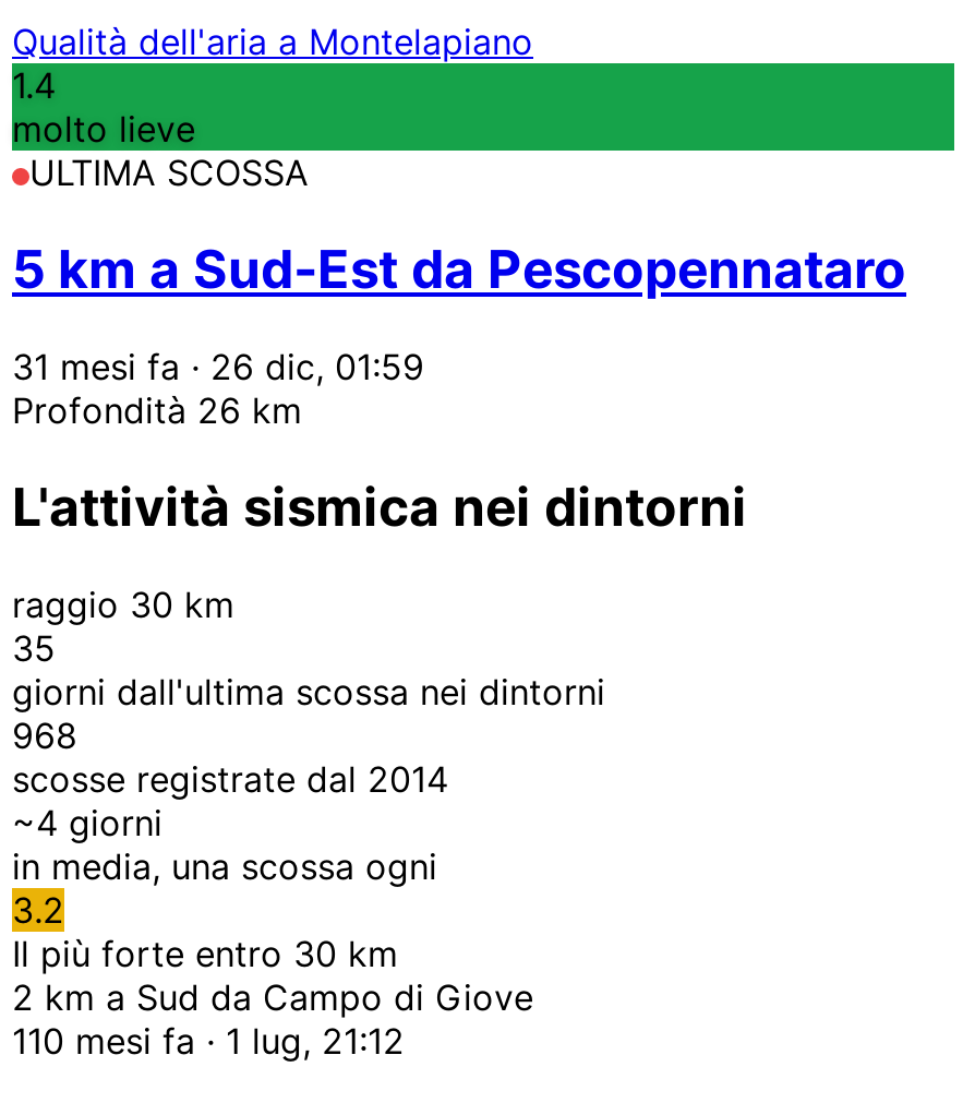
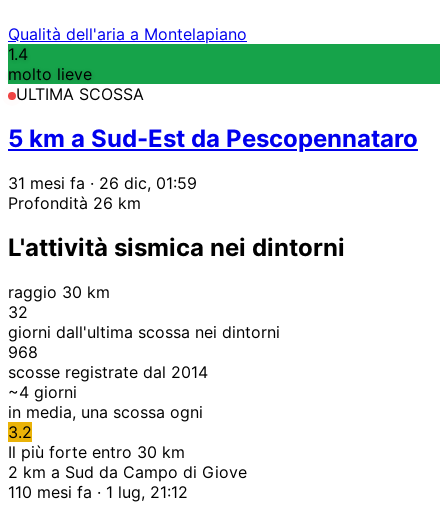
[12,625,56,669] 35 -> [8,301,28,321] 32

